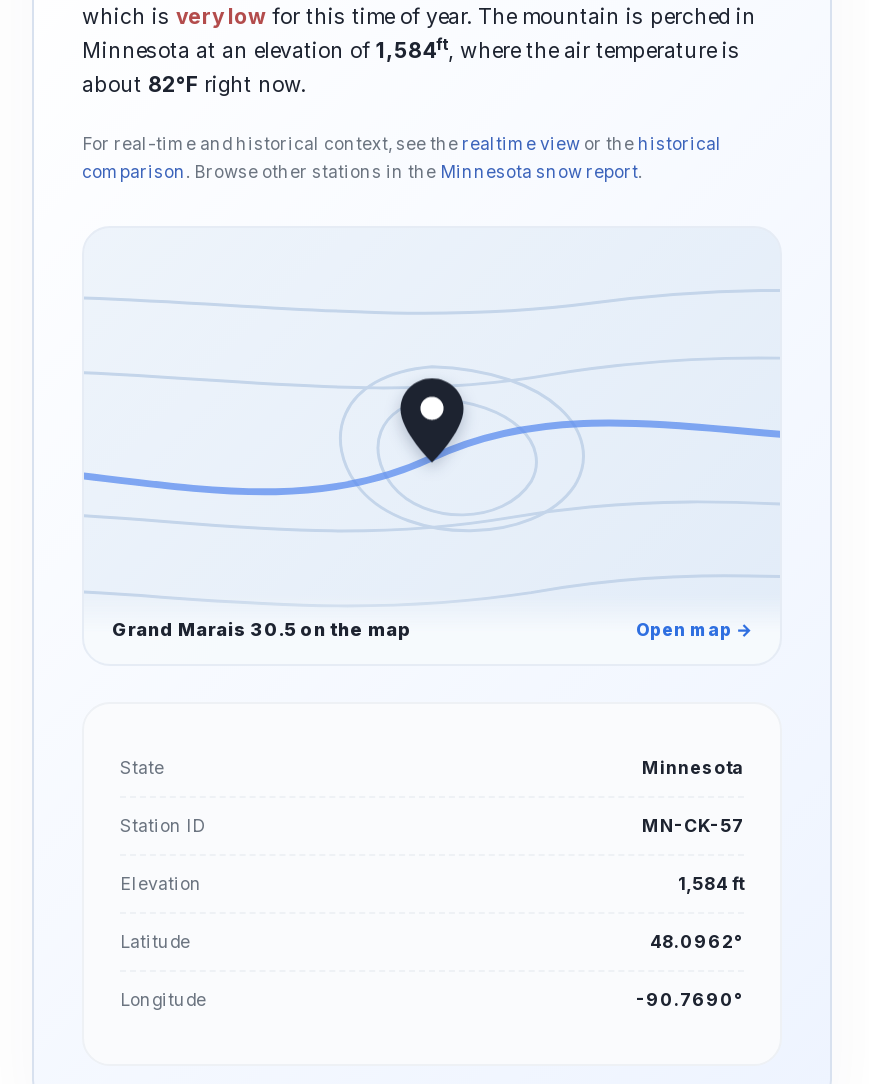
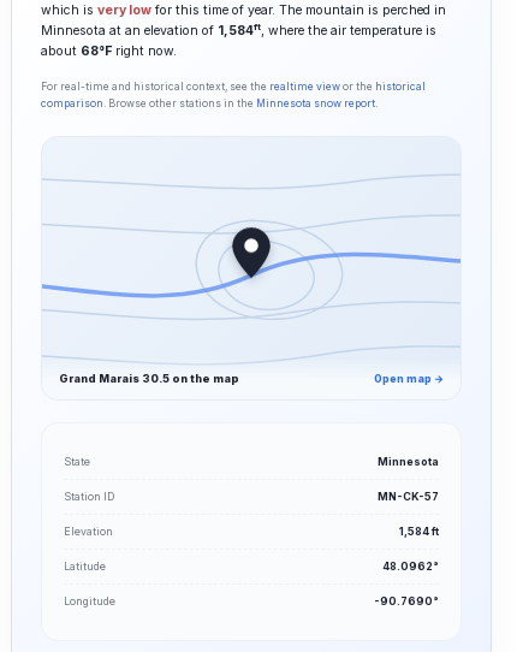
[82,72,306,98] about 82°F right now. -> [41,43,177,59] about 68°F right now.

